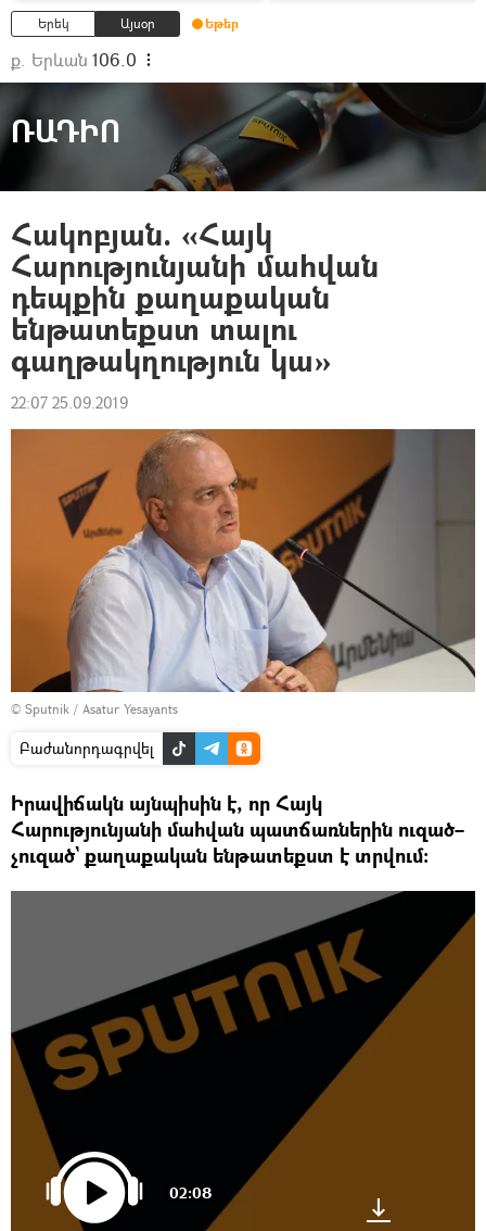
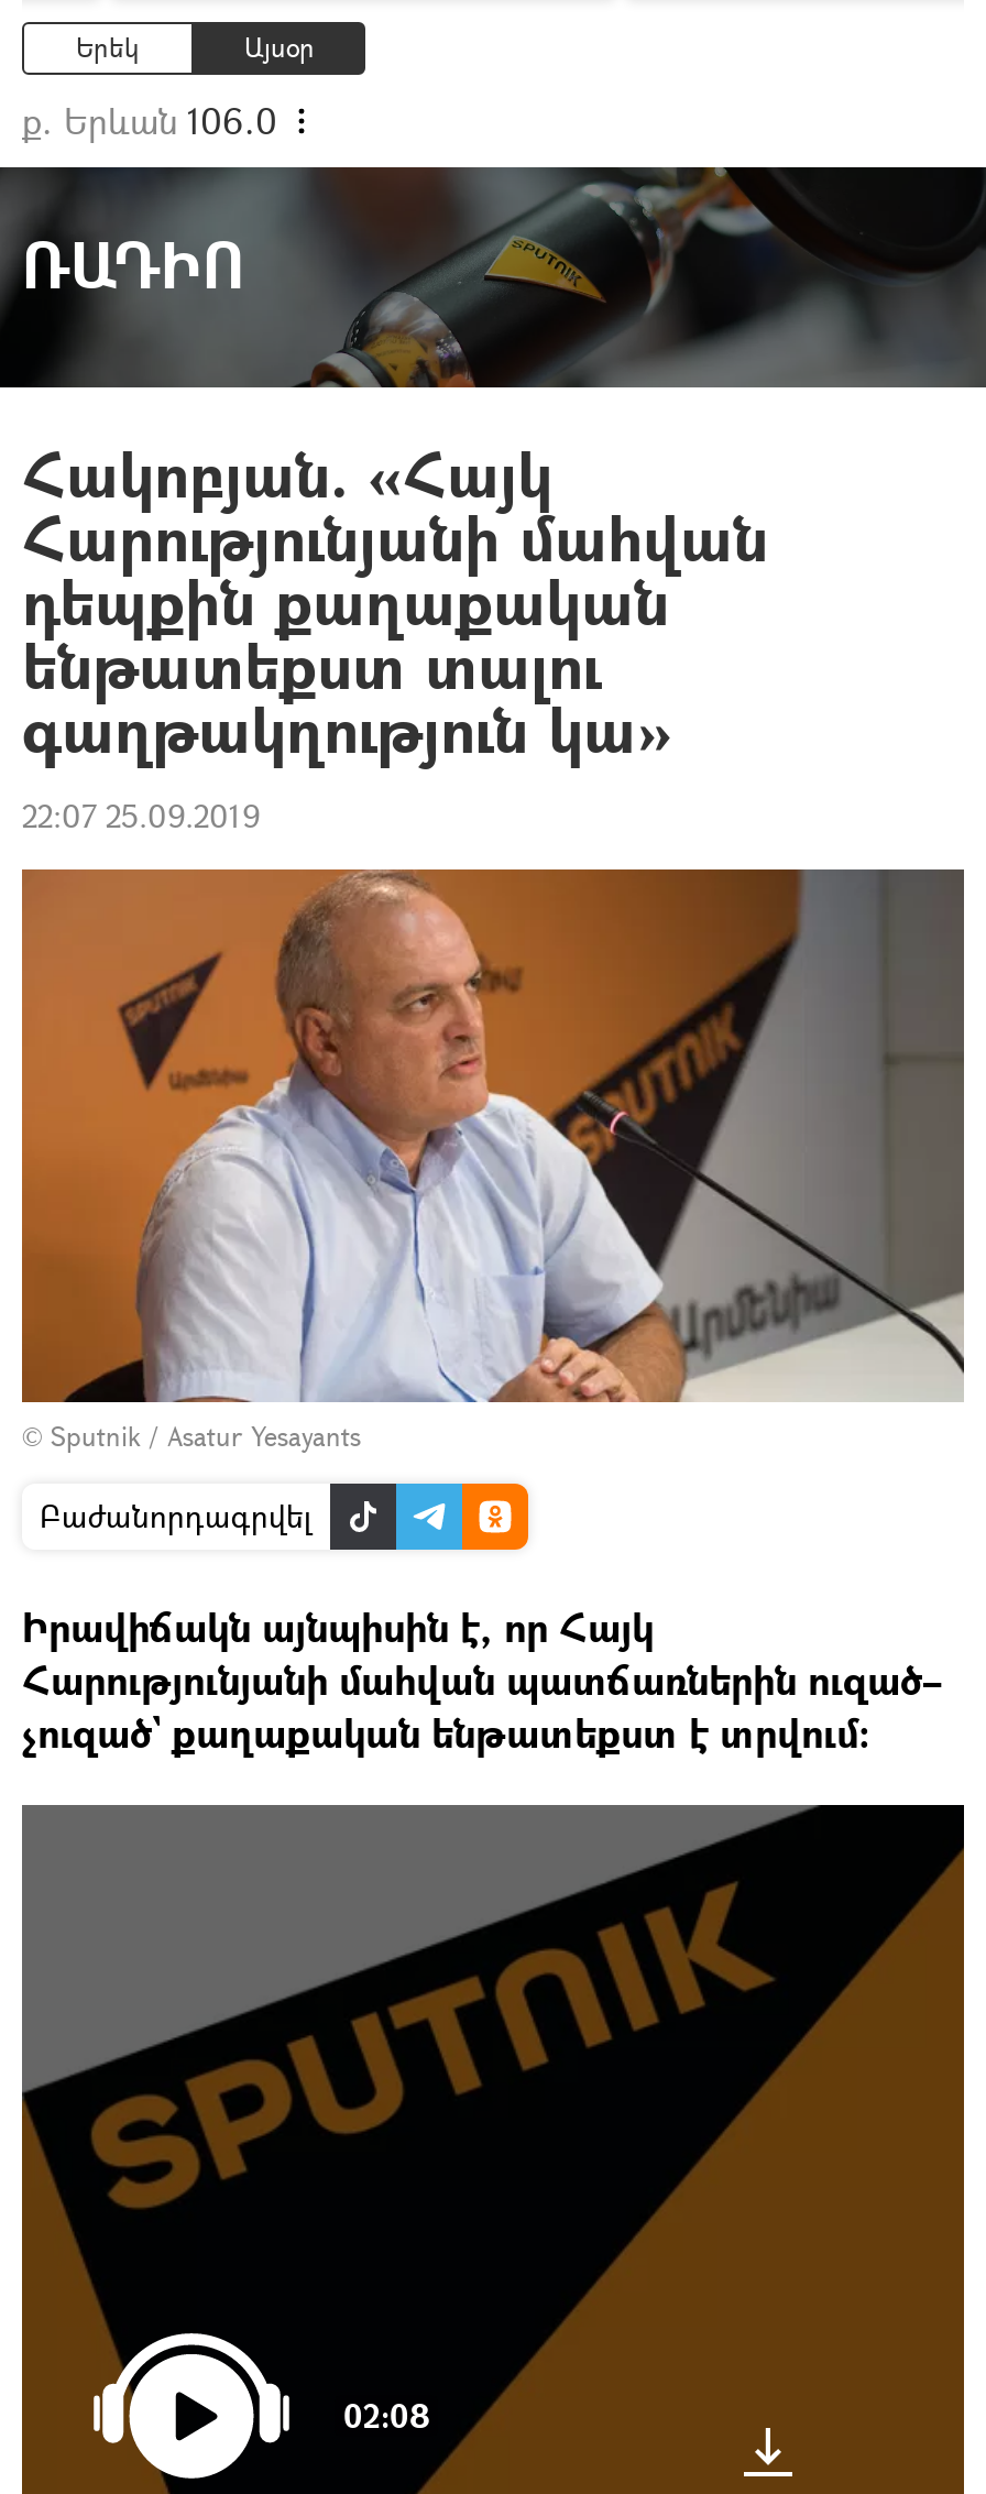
[205,14,239,33] Եթեր -> none

